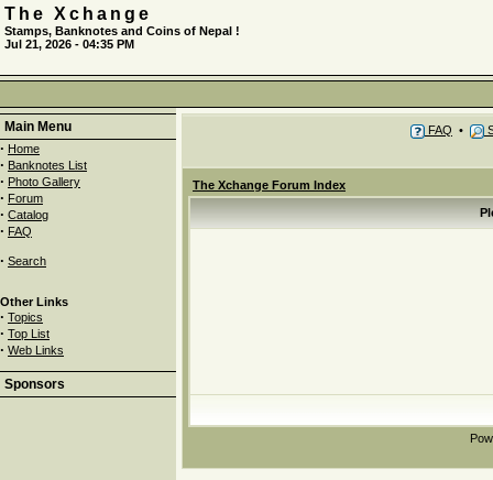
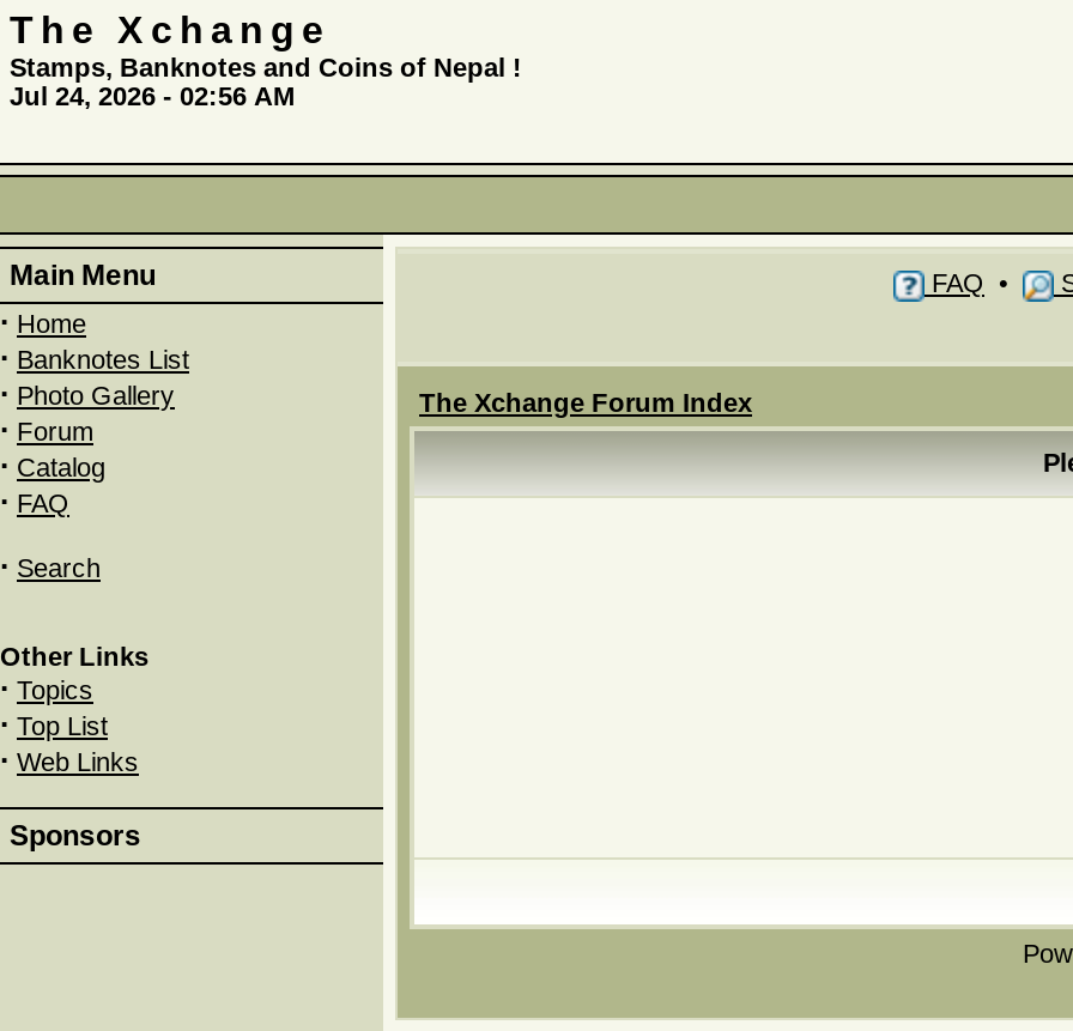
[4,37,134,51] Jul 21, 2026 - 04:35 PM -> [10,81,295,110] Jul 24, 2026 - 02:56 AM

